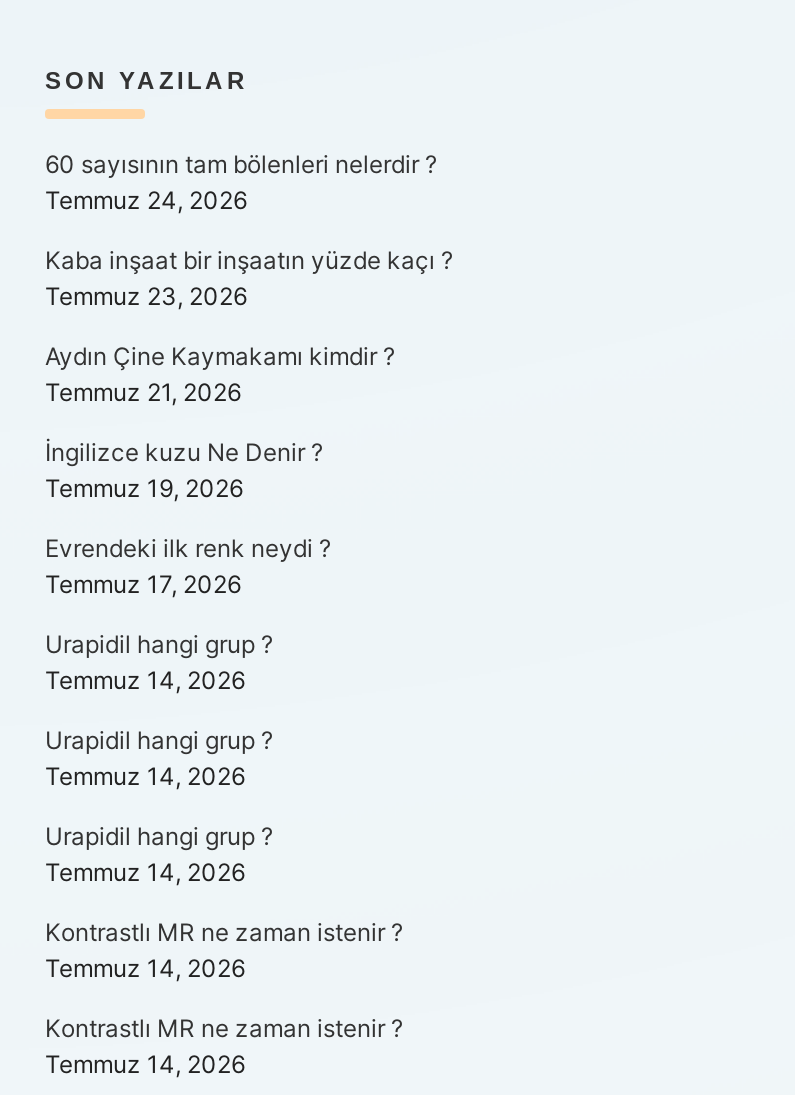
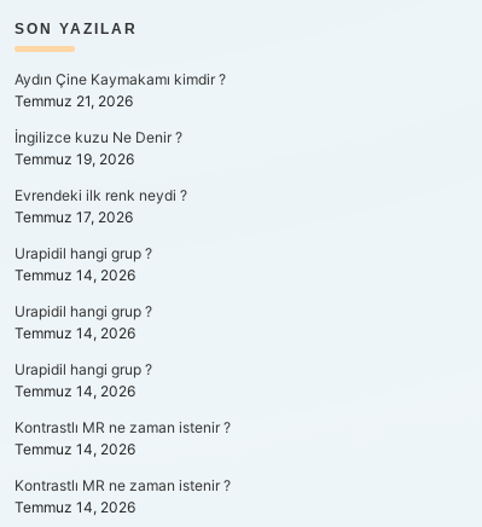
[45,149,453,311] 60 sayısının tam bölenleri nelerdir ? | Temmuz 24, 2026 | Kaba inşaat bir inşaatın yüzde kaçı ? | Temmuz 23, 2026 -> none

